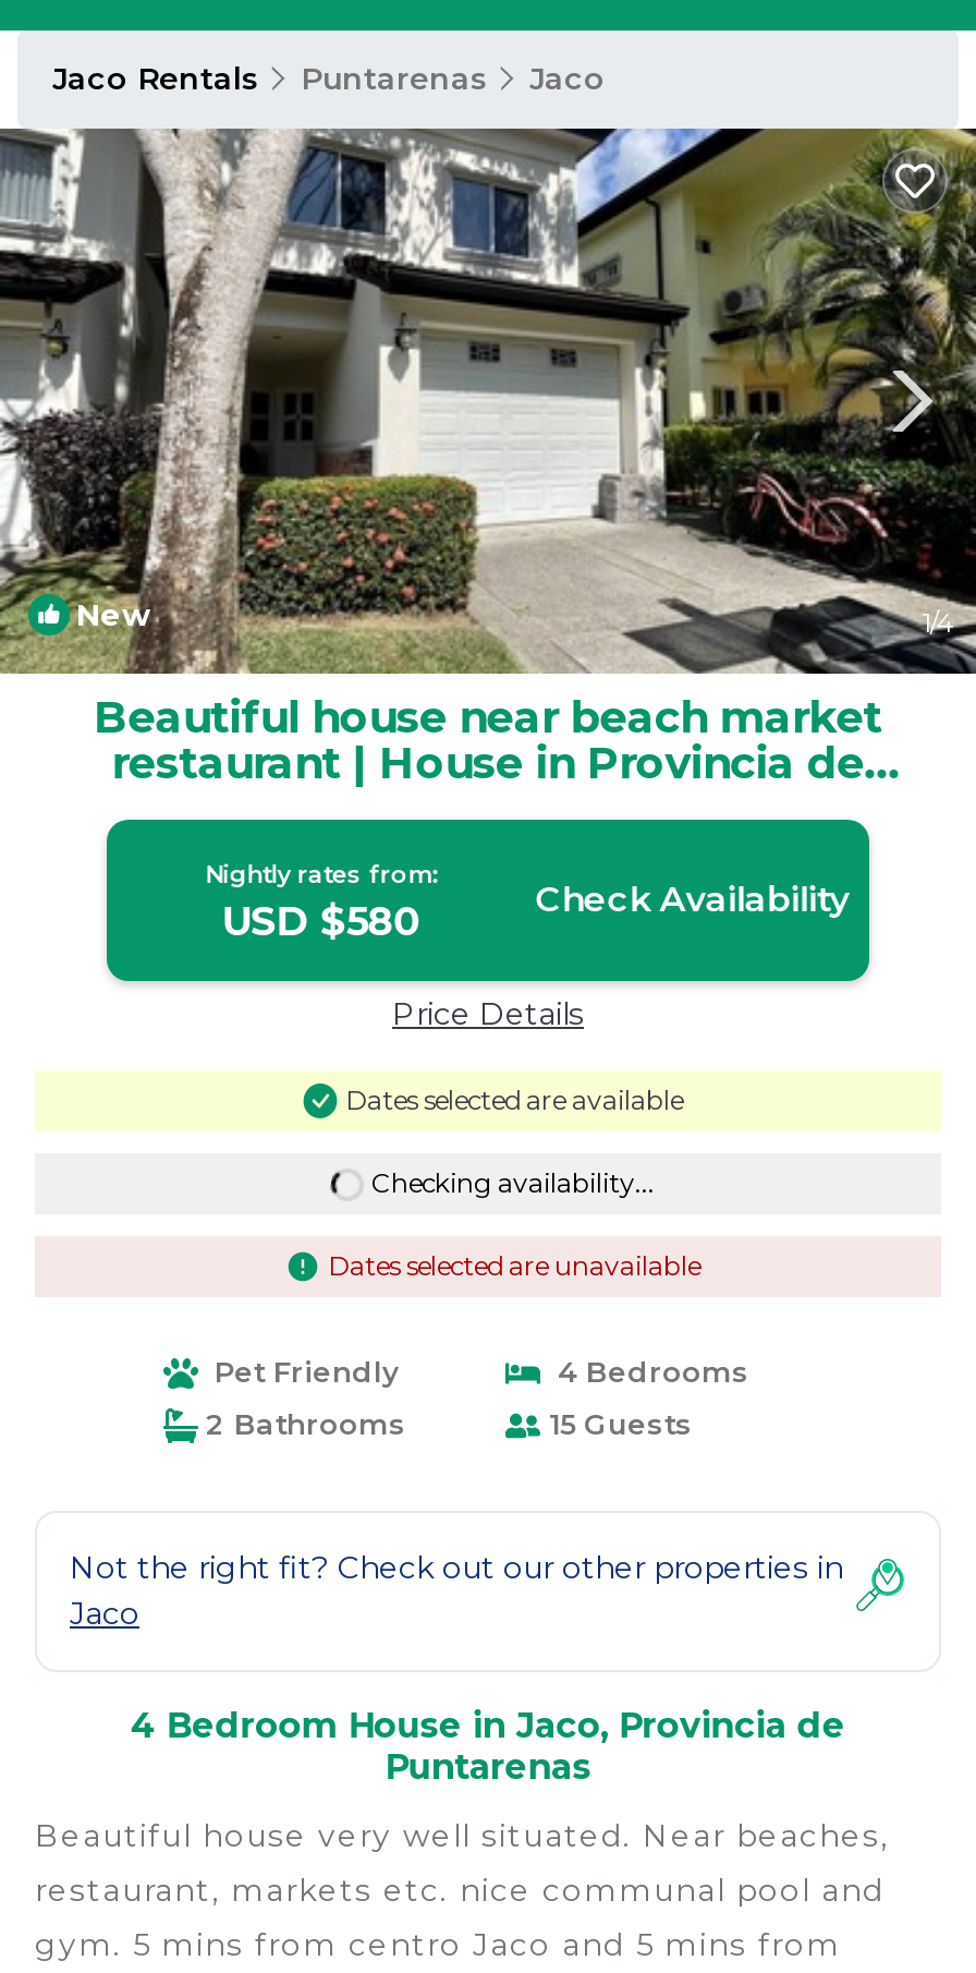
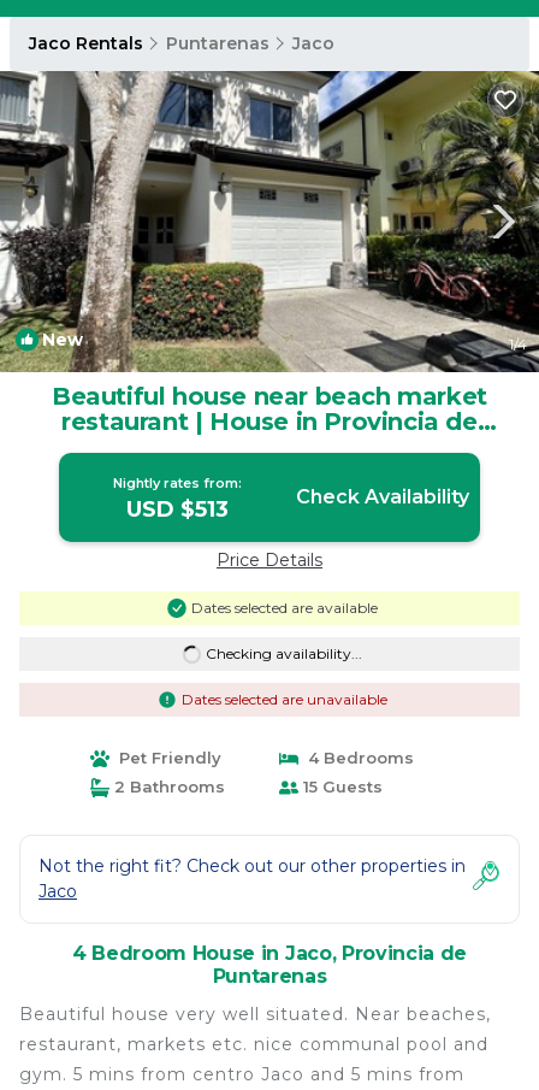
[222,898,422,946] USD $580 -> [127,496,229,523] USD $513

